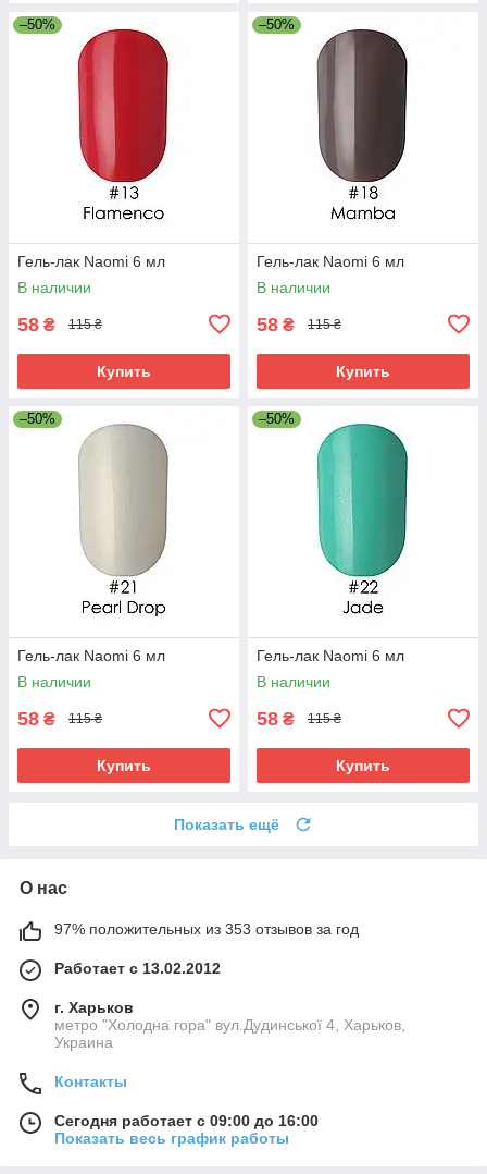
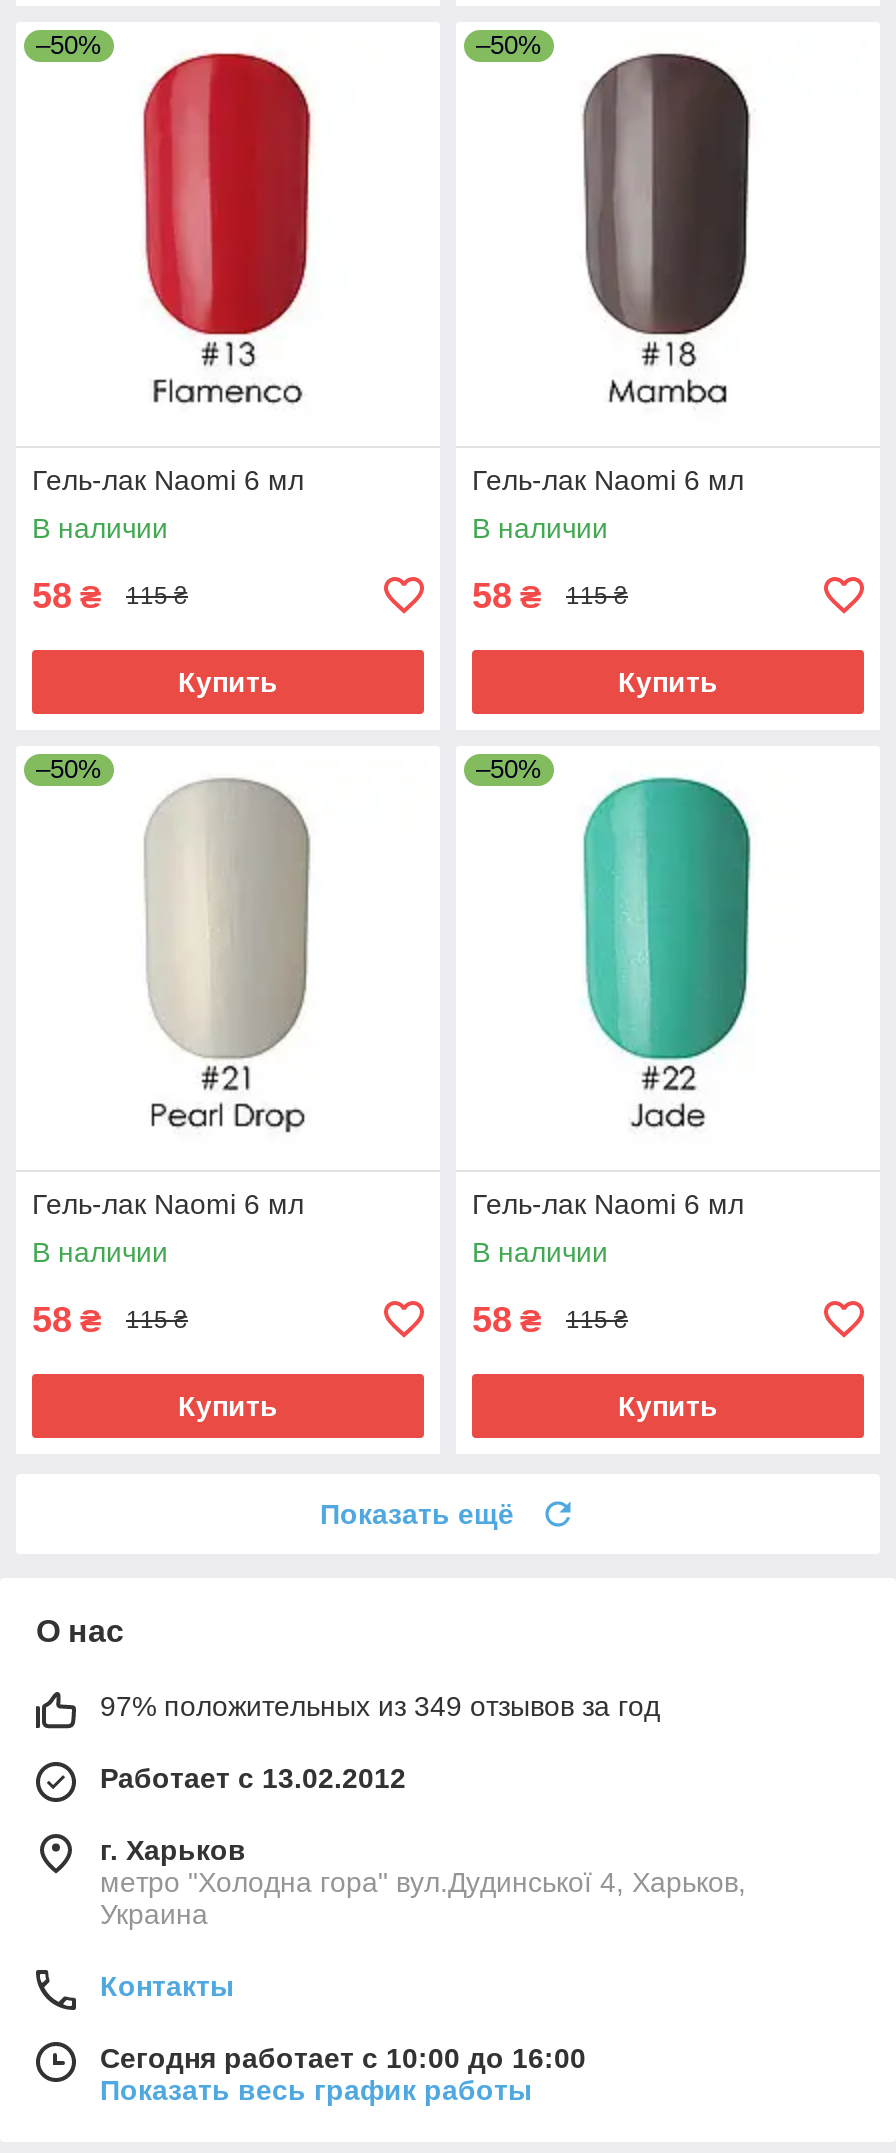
[54,920,359,937] 97% положительных из 353 отзывов за год -> [100,1690,660,1722] 97% положительных из 349 отзывов за год
[54,1112,319,1129] Сегодня работает с 09:00 до 16:00 -> [100,2042,586,2074] Сегодня работает с 10:00 до 16:00

